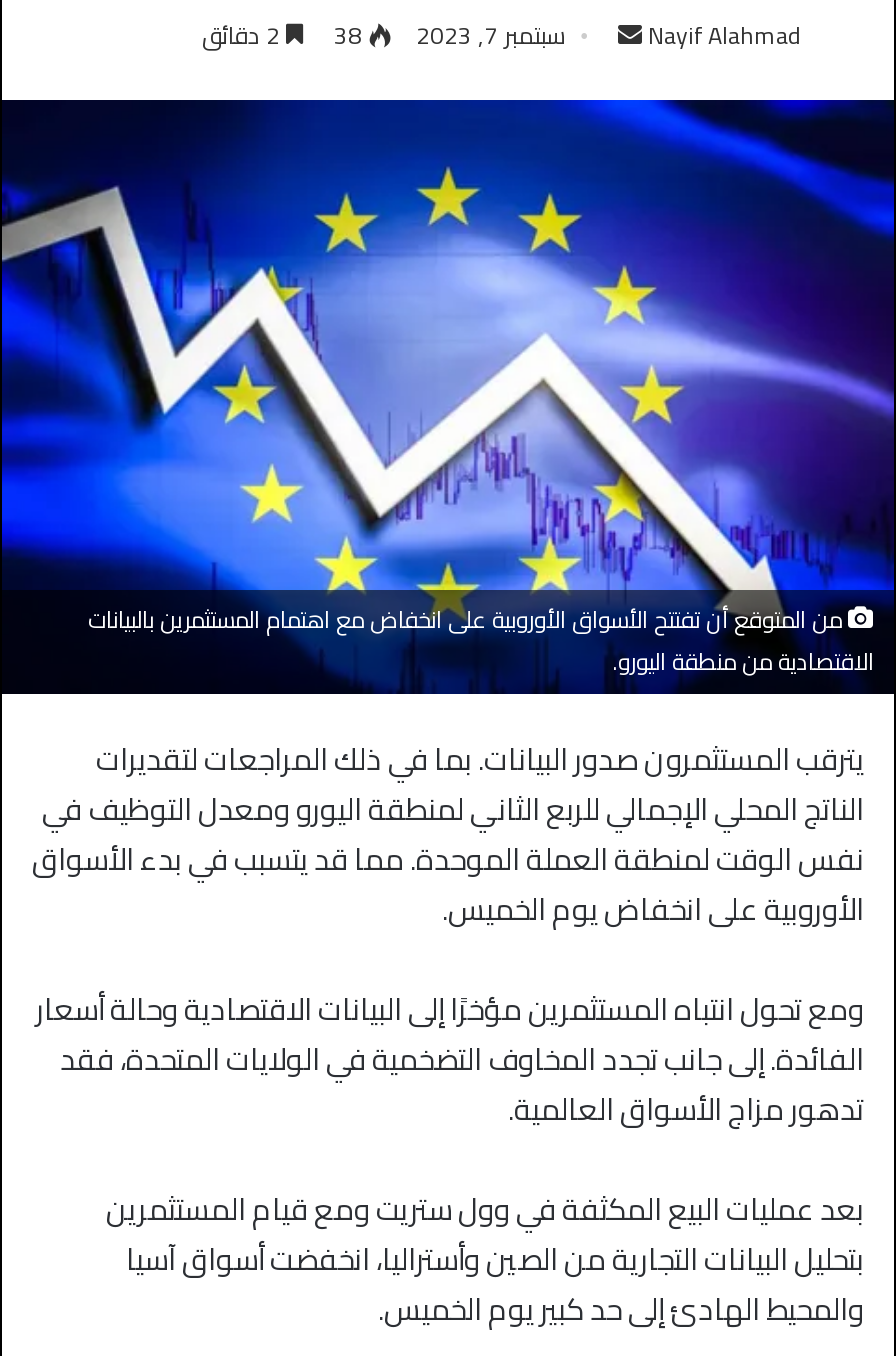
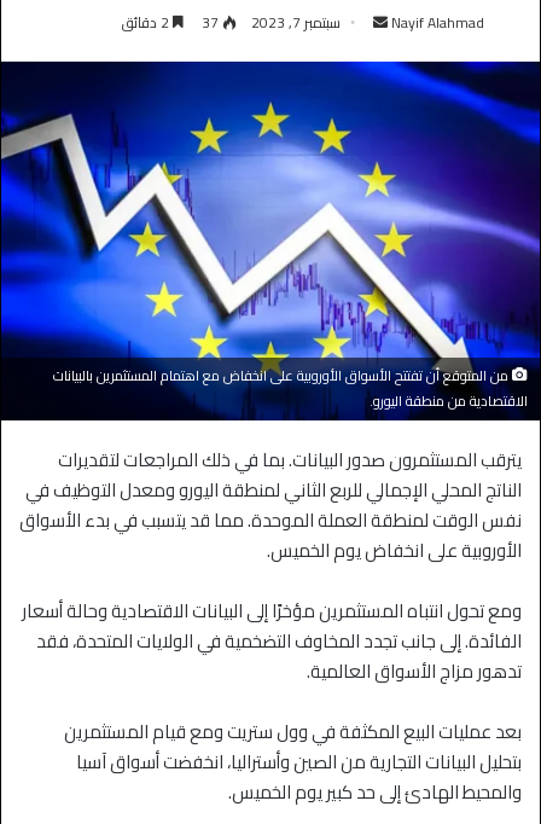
[334,12,362,58] 38 -> [202,8,219,36] 37

